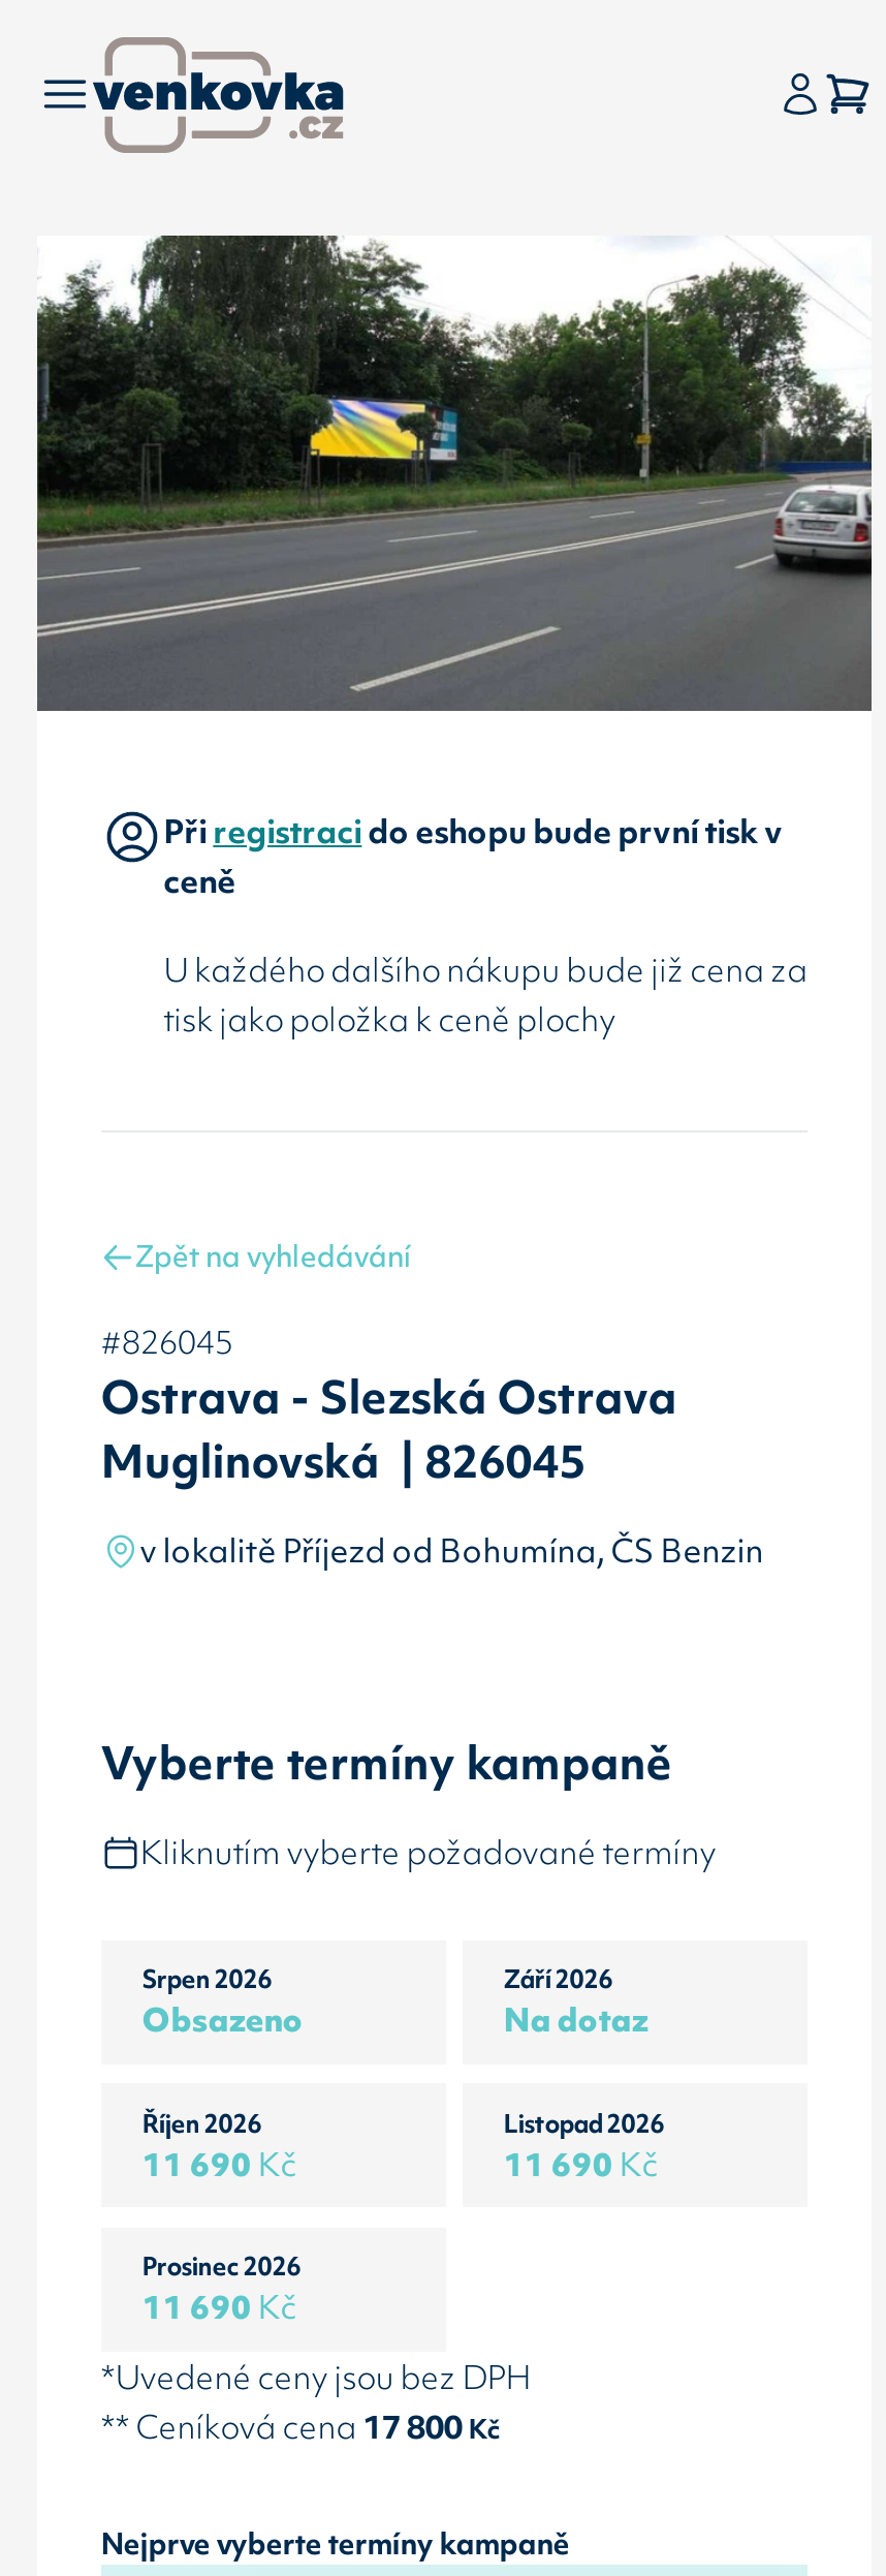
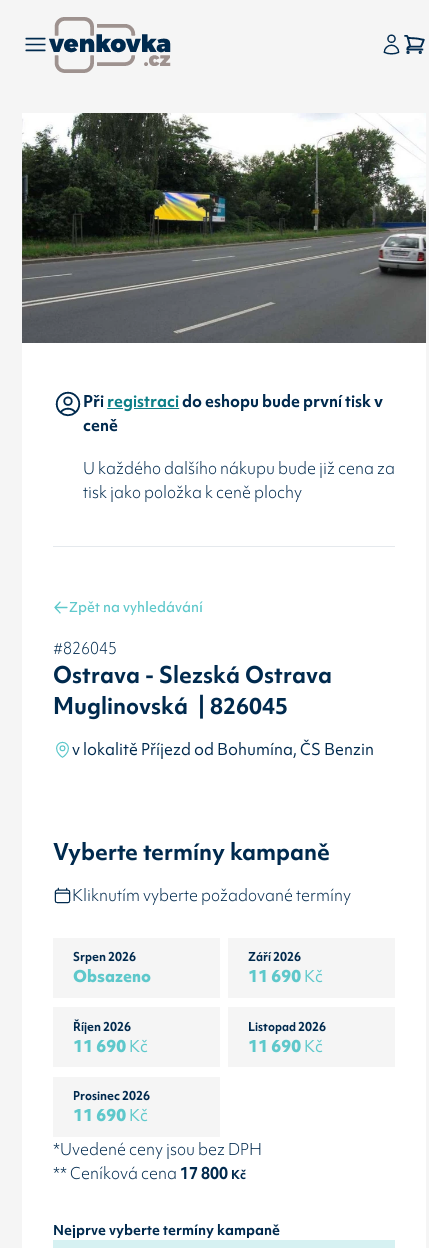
[504,1997,648,2042] Na dotaz -> [248,965,323,987] 11 690 Kč

